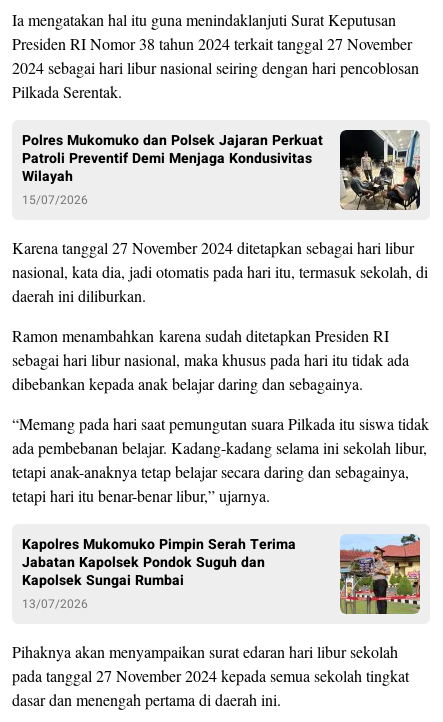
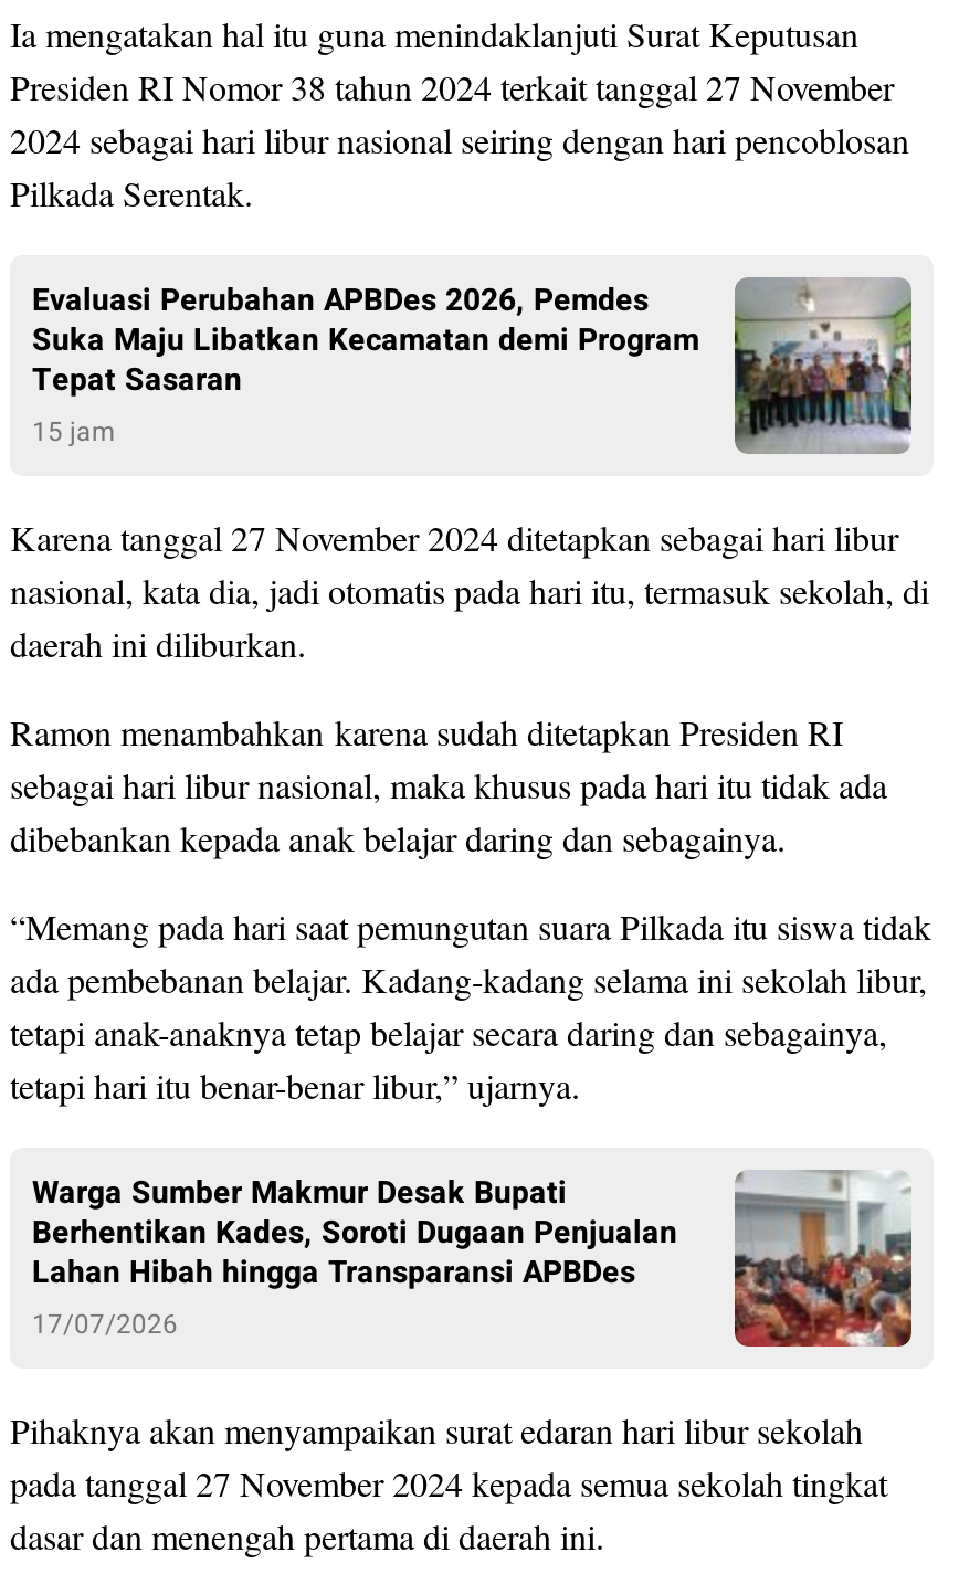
[22,130,421,210] [image] | Polres Mukomuko dan Polsek Jajaran Perkuat | Patroli Preventif Demi Menjaga Kondusivitas | Wilayah | 15/07/2026 -> [32,277,914,454] [image] | Evaluasi Perubahan APBDes 2026, Pemdes | Suka Maju Libatkan Kecamatan demi Program | Tepat Sasaran | 15 jam
[22,534,296,613] Kapolres Mukomuko Pimpin Serah Terima | Jabatan Kapolsek Pondok Suguh dan | Kapolsek Sungai Rumbai | 13/07/2026 -> [32,1170,677,1345] Warga Sumber Makmur Desak Bupati | Berhentikan Kades, Soroti Dugaan Penjualan | Lahan Hibah hingga Transparansi APBDes | 17/07/2026
[339,533,421,615] [image] -> [733,1168,914,1349] [image]

